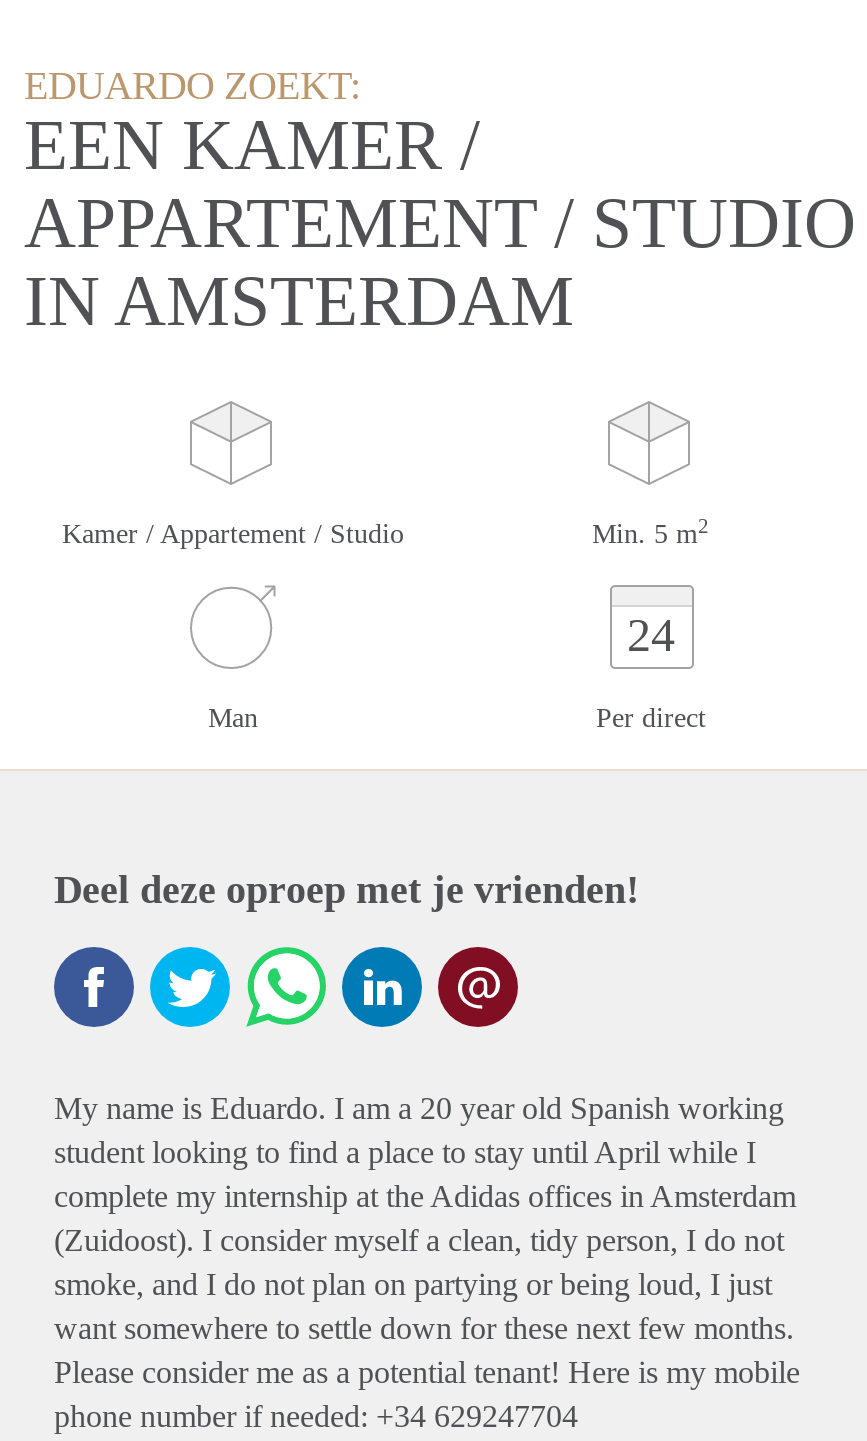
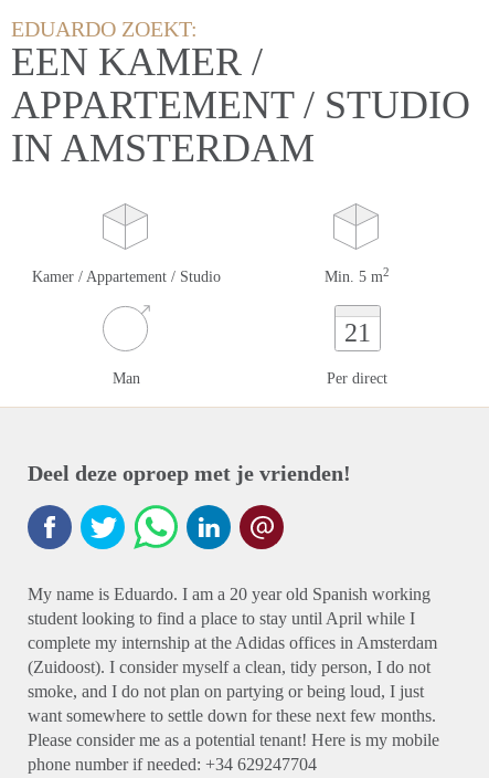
[627,609,675,661] 24 -> [344,318,370,347] 21

